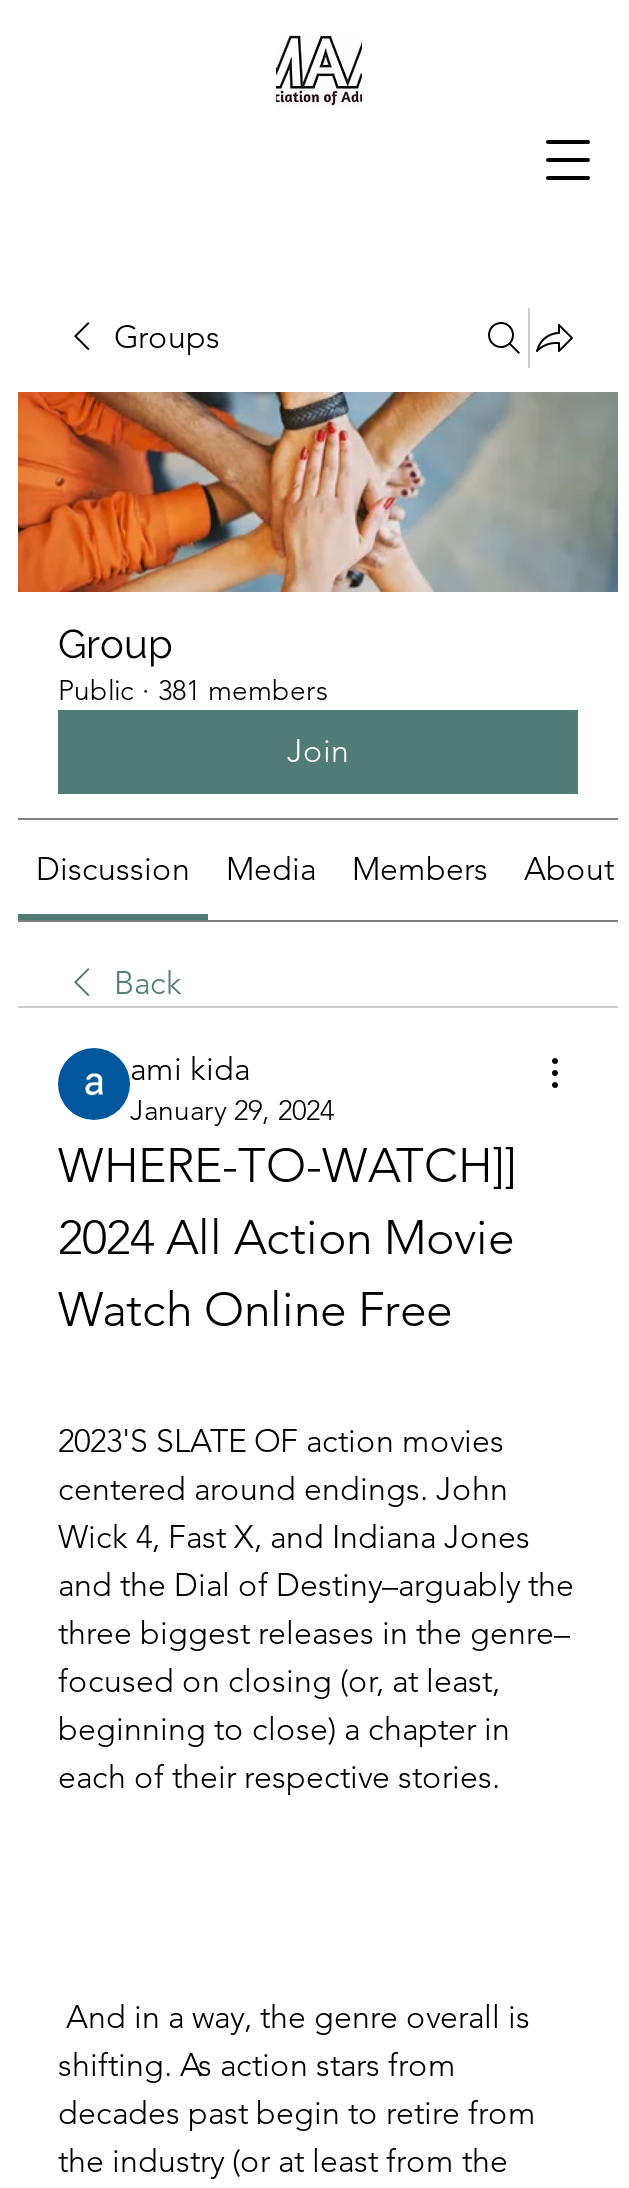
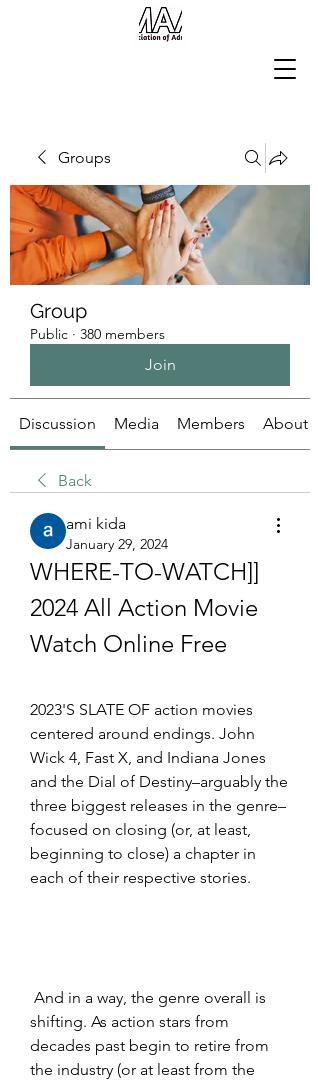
[58,672,328,708] Public · 381 members -> [30,325,165,343] Public · 380 members

